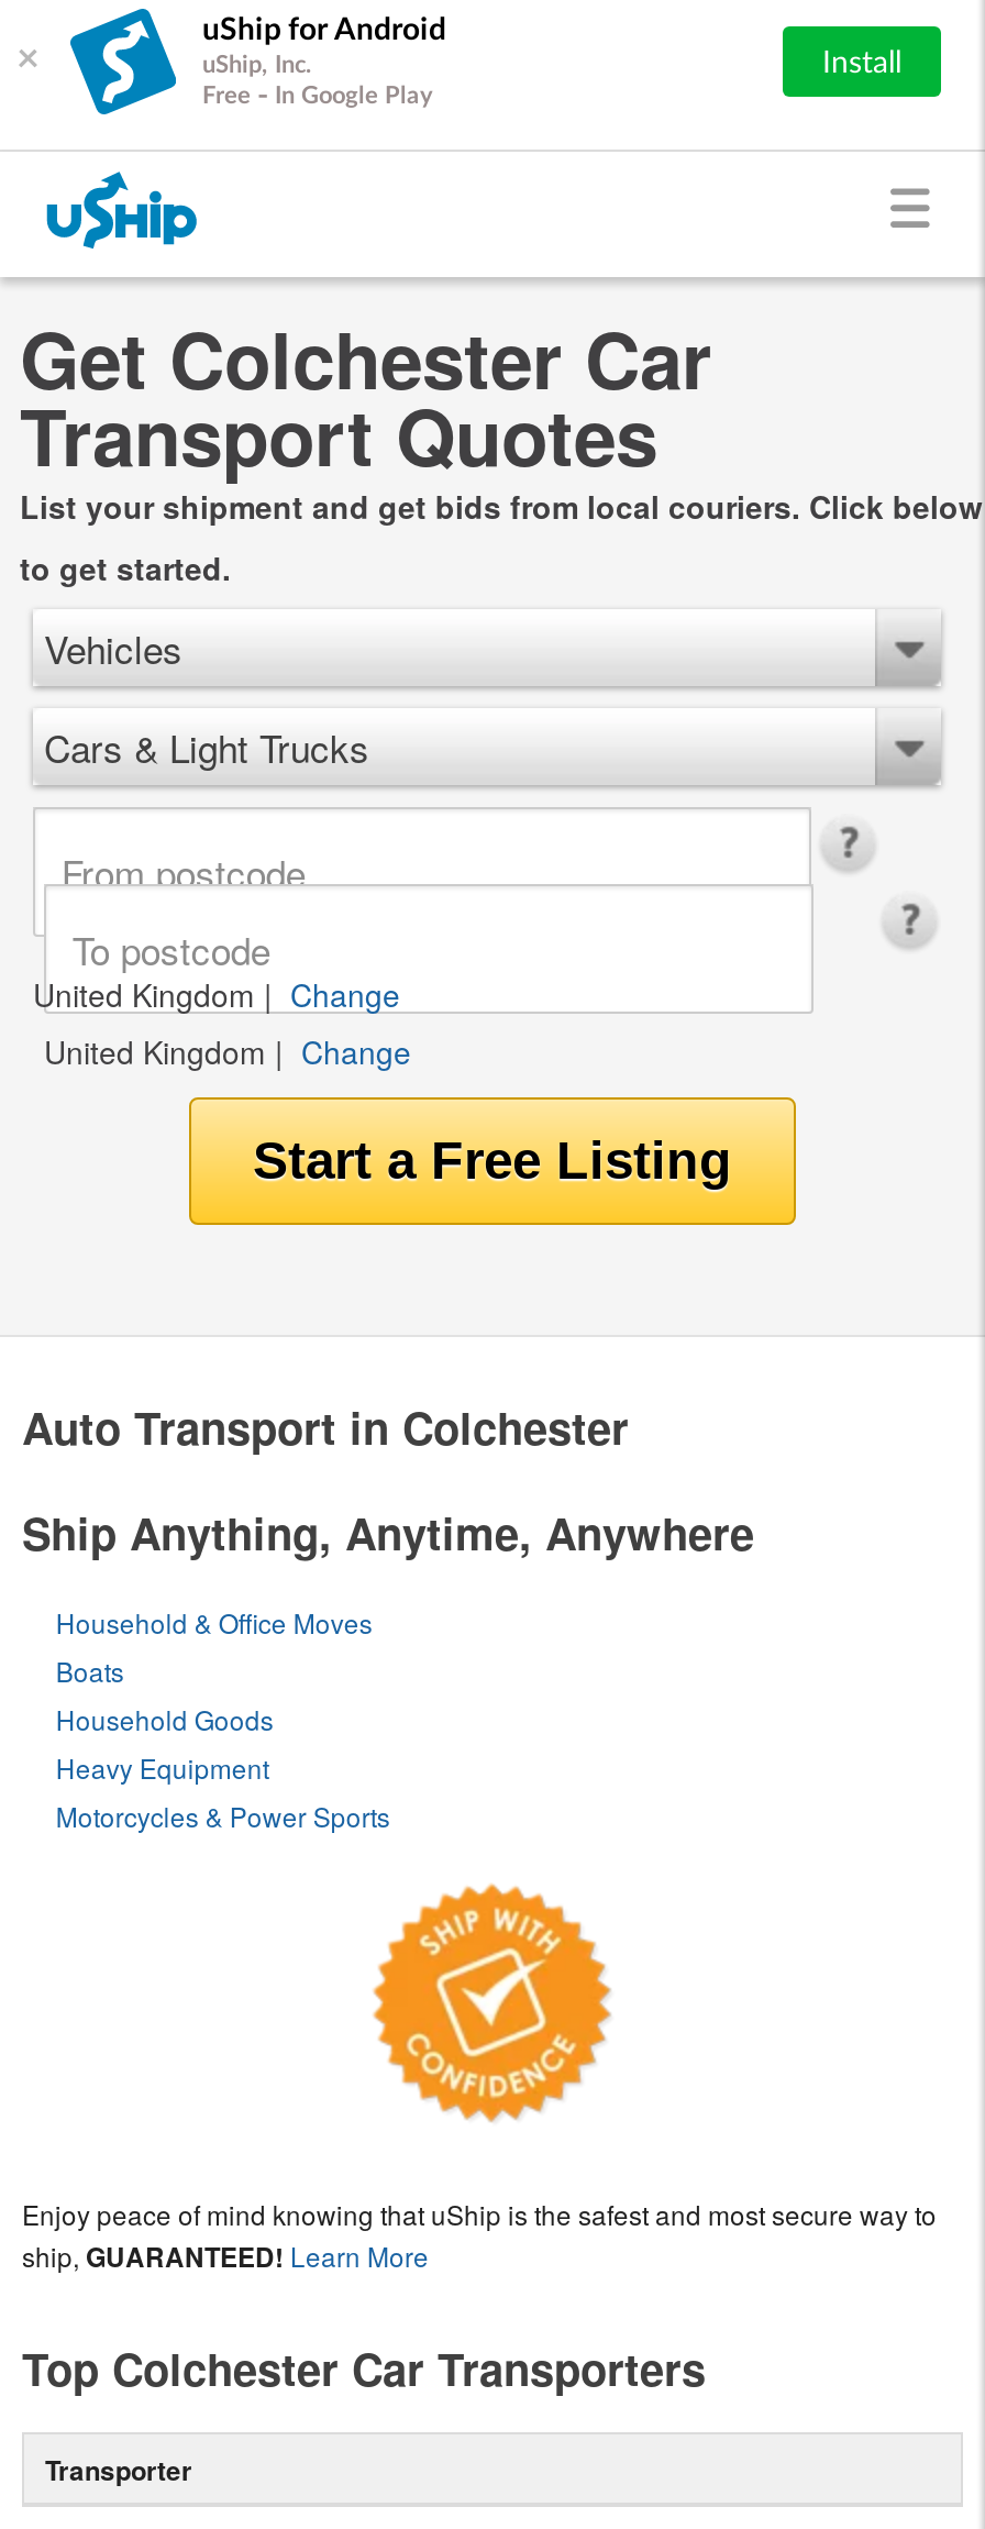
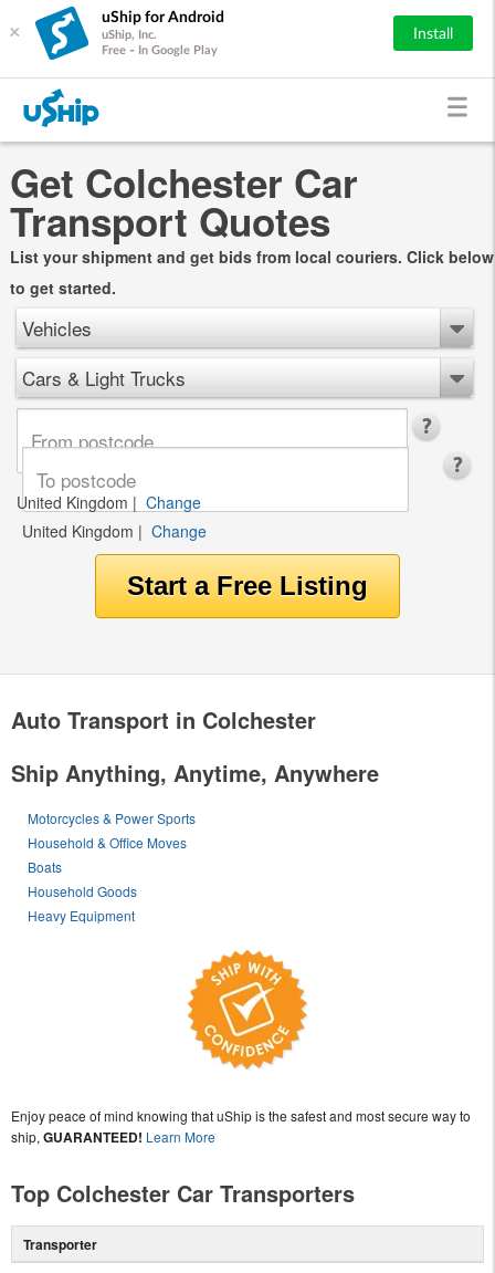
moved [56,1603,372,1785] -> [28,833,187,925]: Household & Office Moves | Boats | Household Goods | Heavy Equipment
moved [56,1796,390,1834] -> [28,808,196,827]: Motorcycles & Power Sports

